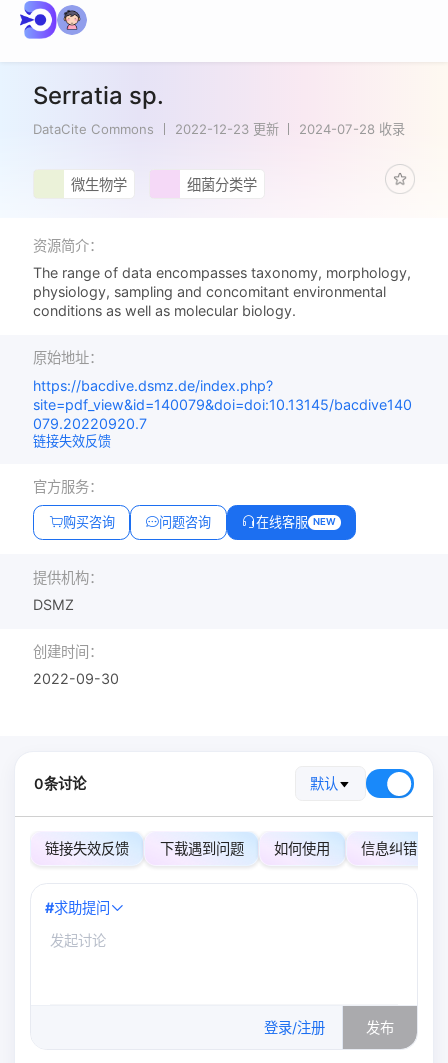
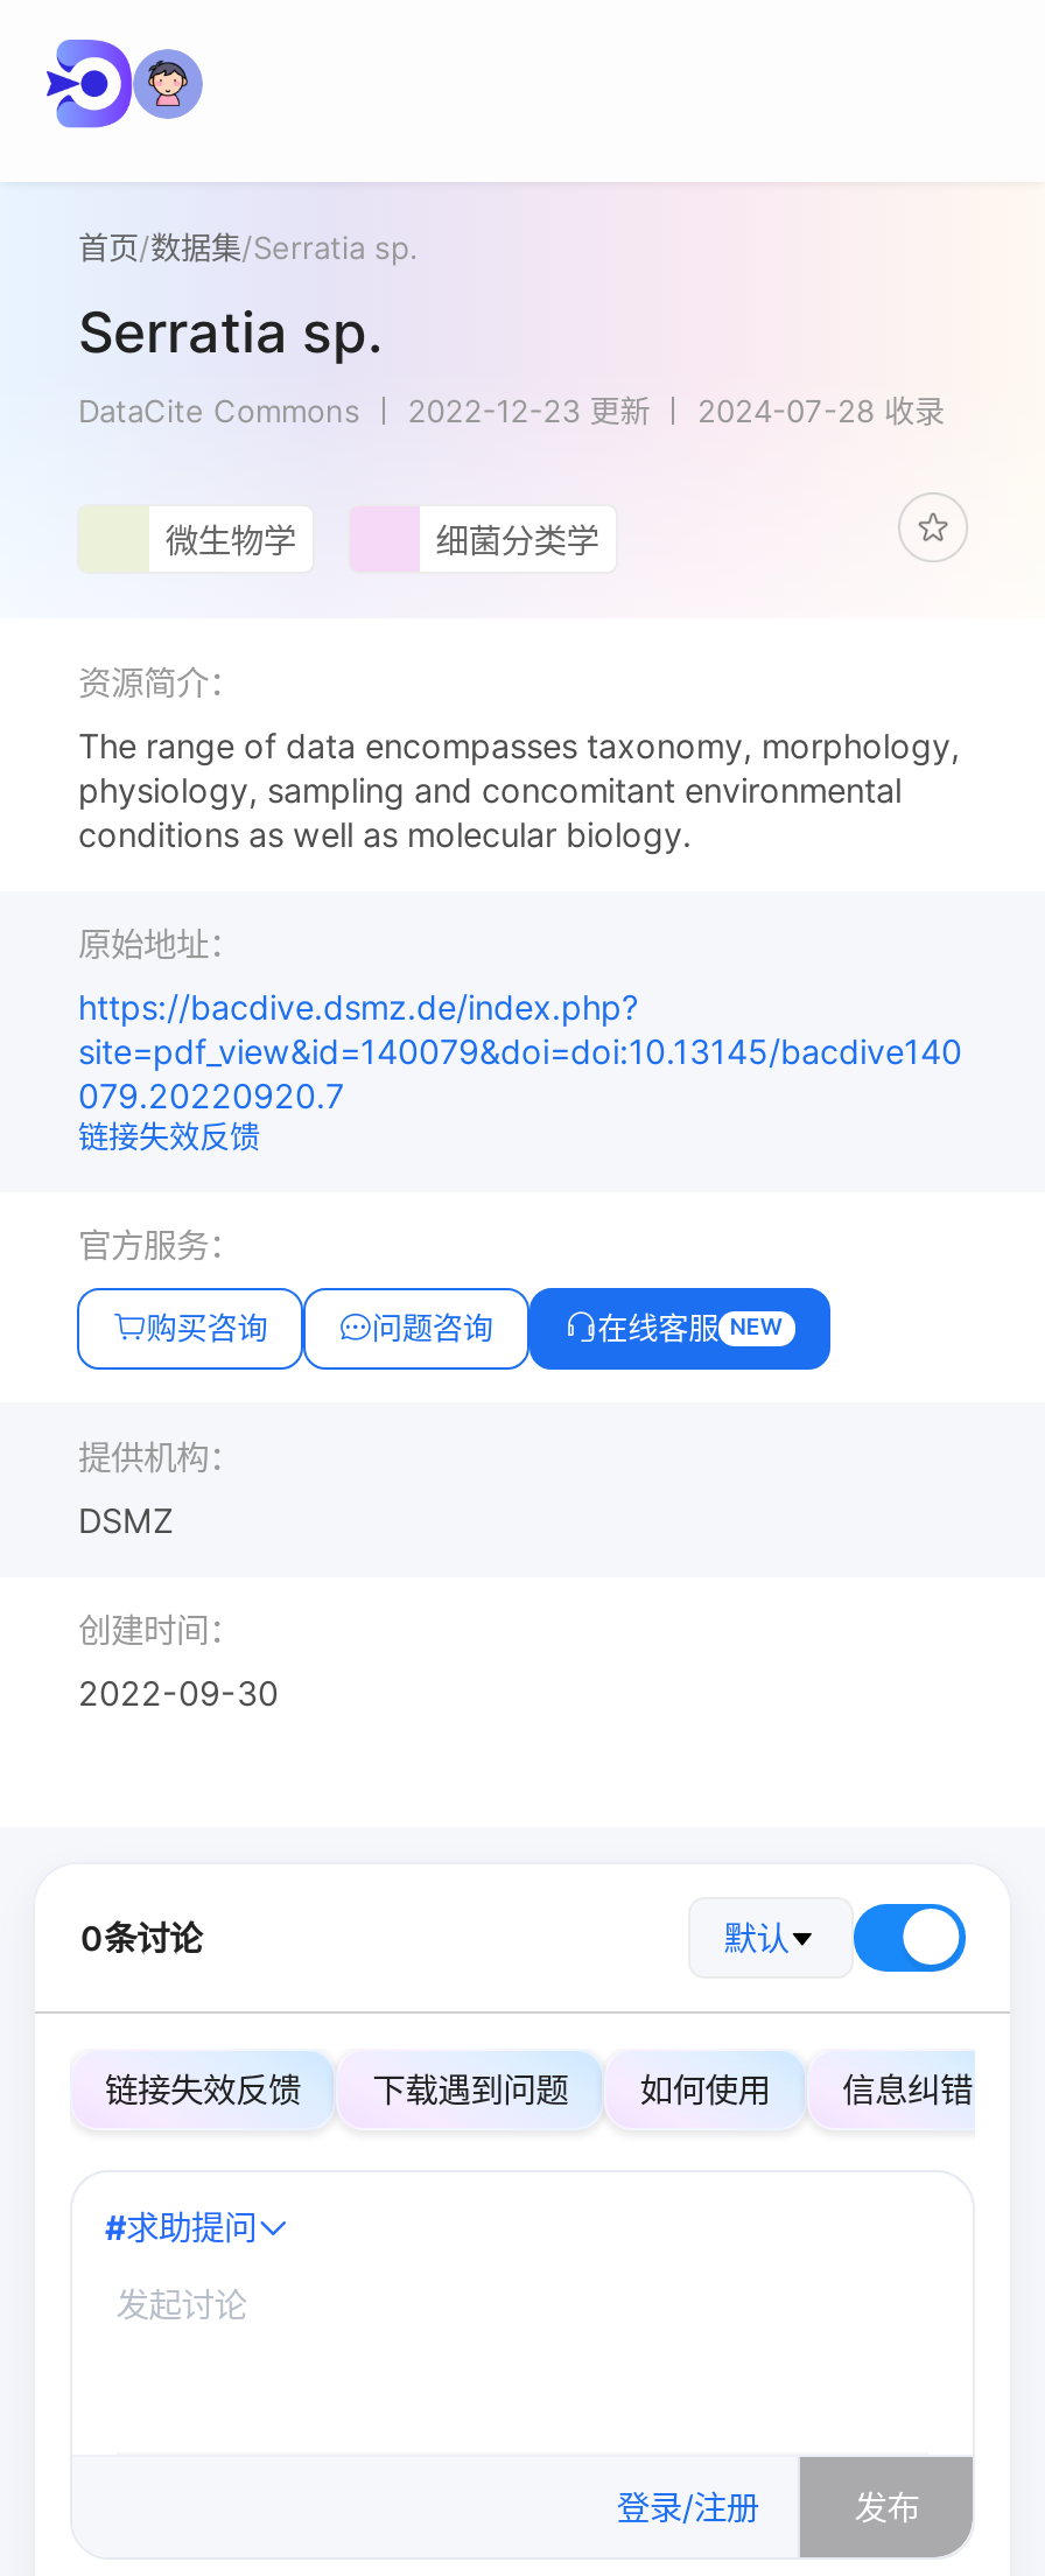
none -> [78,228,418,265] 首页/数据集/Serratia sp.

